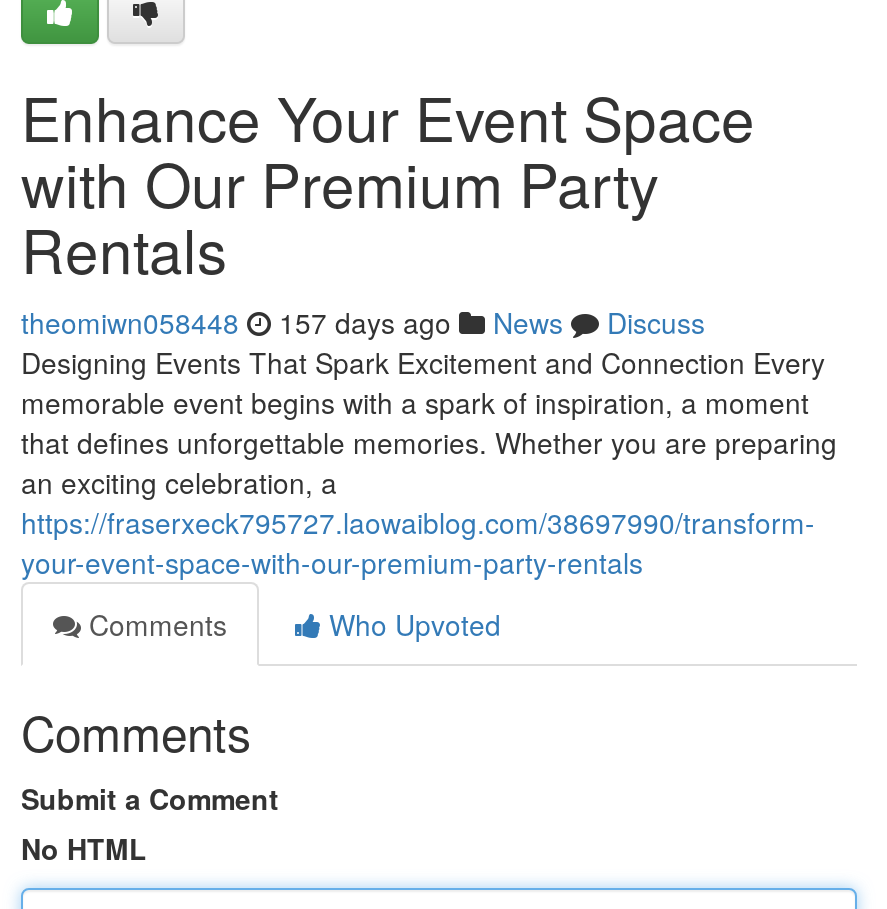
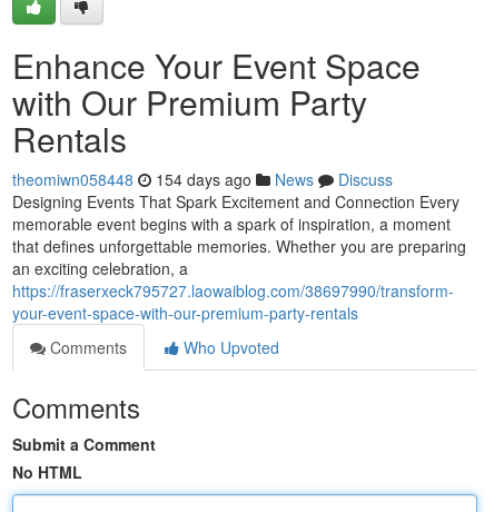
[21,302,705,342] theomiwn058448 157 days ago News Discuss -> [12,168,393,190] theomiwn058448 154 days ago News Discuss

